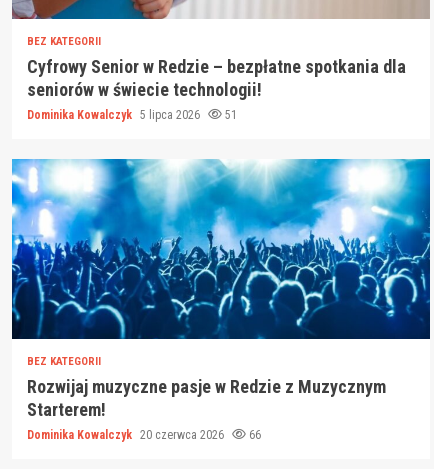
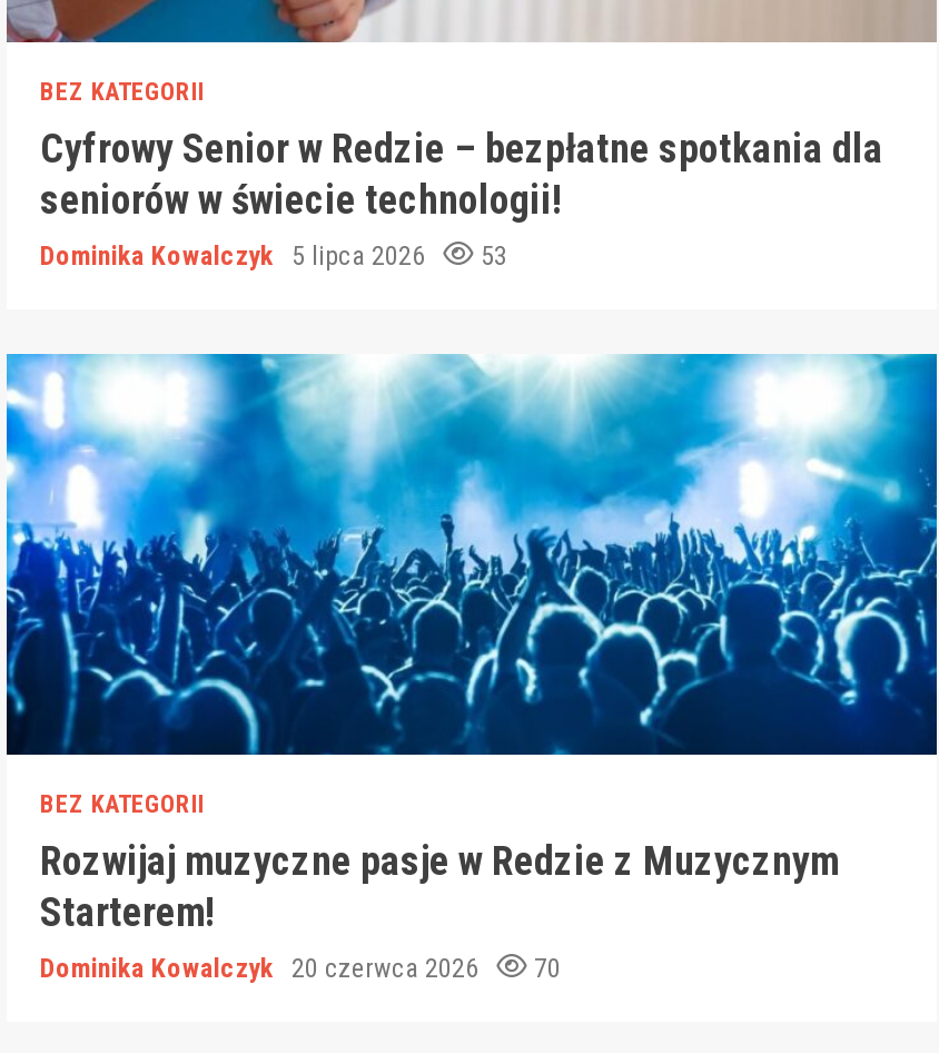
[27,108,237,122] Dominika Kowalczyk 5 lipca 2026 51 -> [40,240,507,271] Dominika Kowalczyk 5 lipca 2026 53
[27,428,261,442] Dominika Kowalczyk 20 czerwca 2026 66 -> [40,952,561,983] Dominika Kowalczyk 20 czerwca 2026 70

